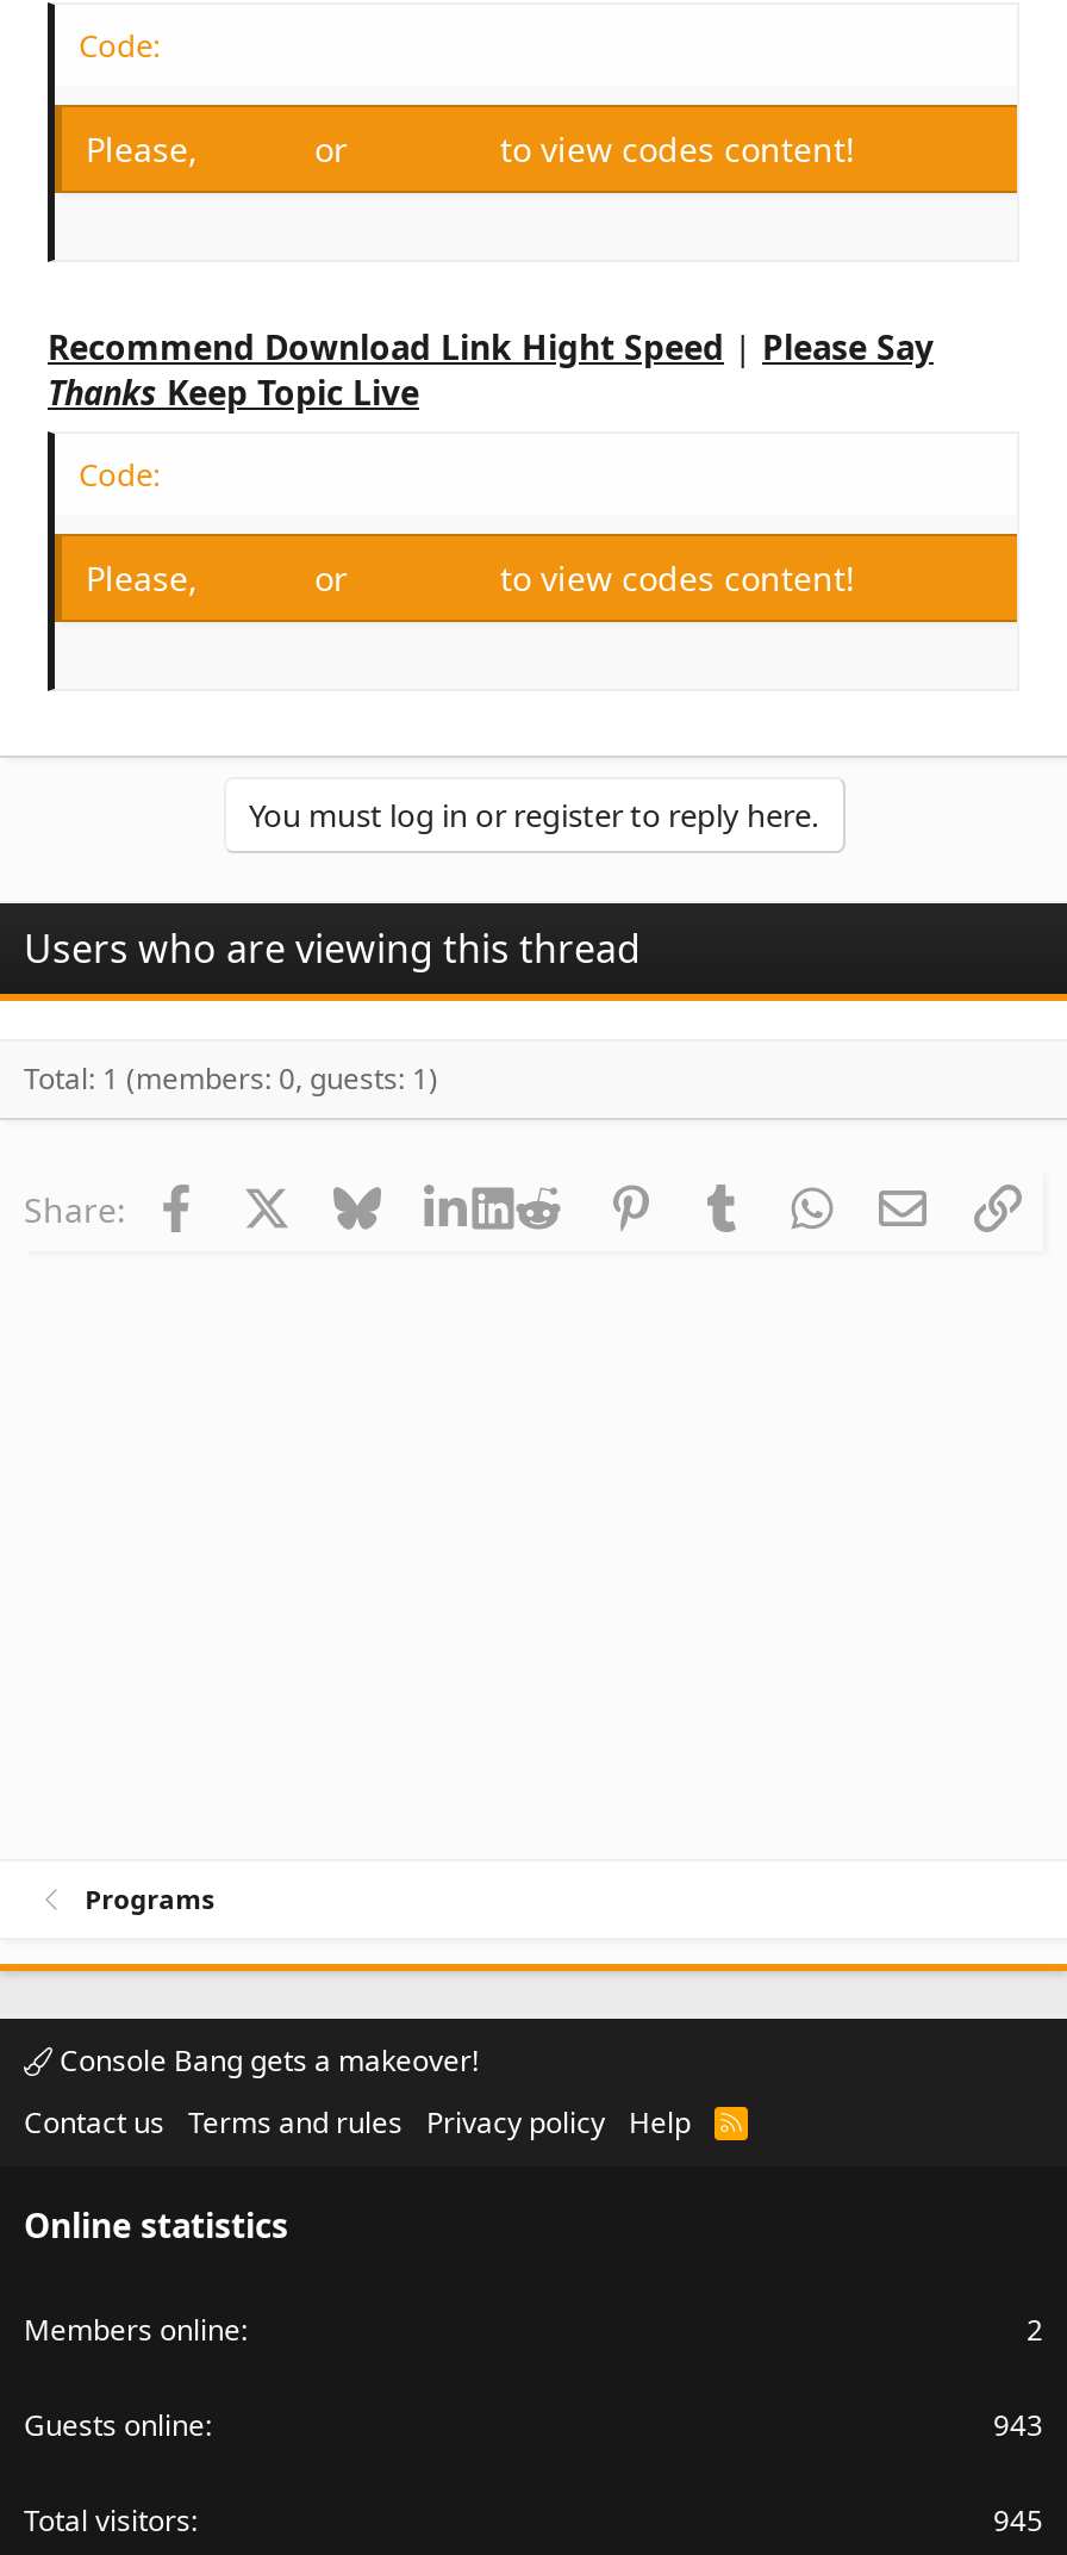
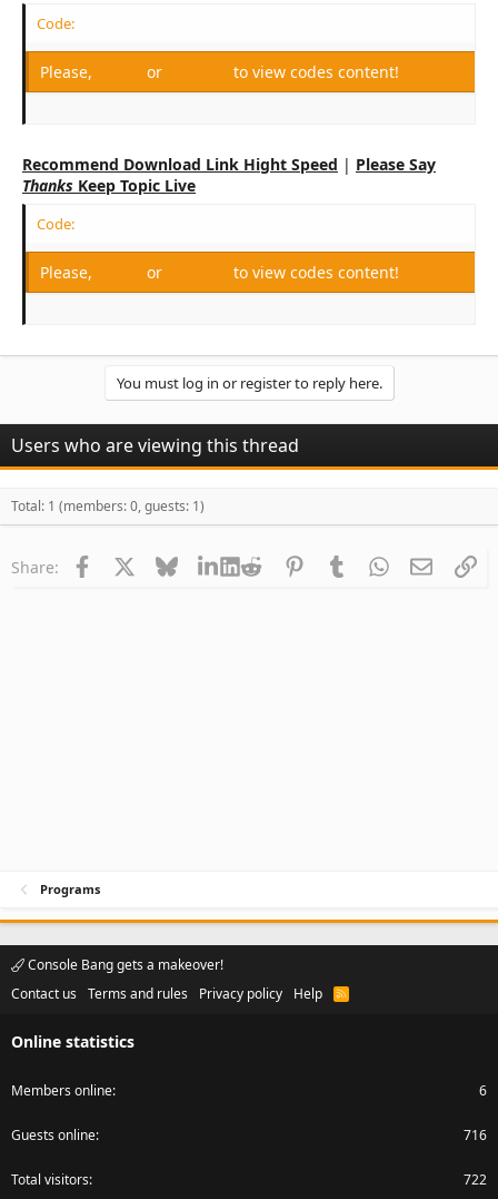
[1027,2310,1043,2350] 2 -> [479,1081,487,1100] 6
[993,2405,1043,2446] 943 -> [464,1126,487,1145] 716
[993,2500,1043,2541] 945 -> [464,1170,487,1189] 722

